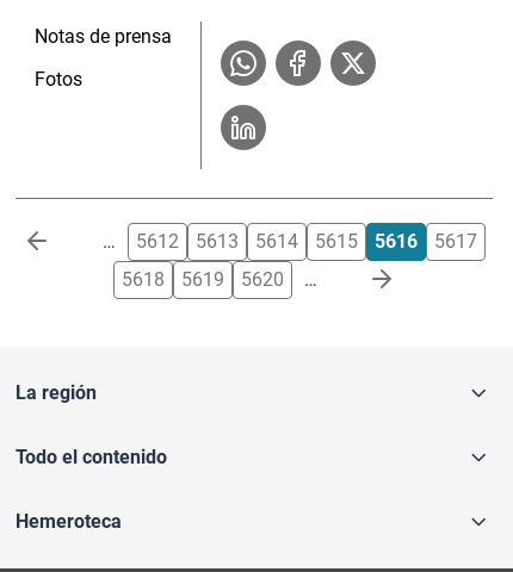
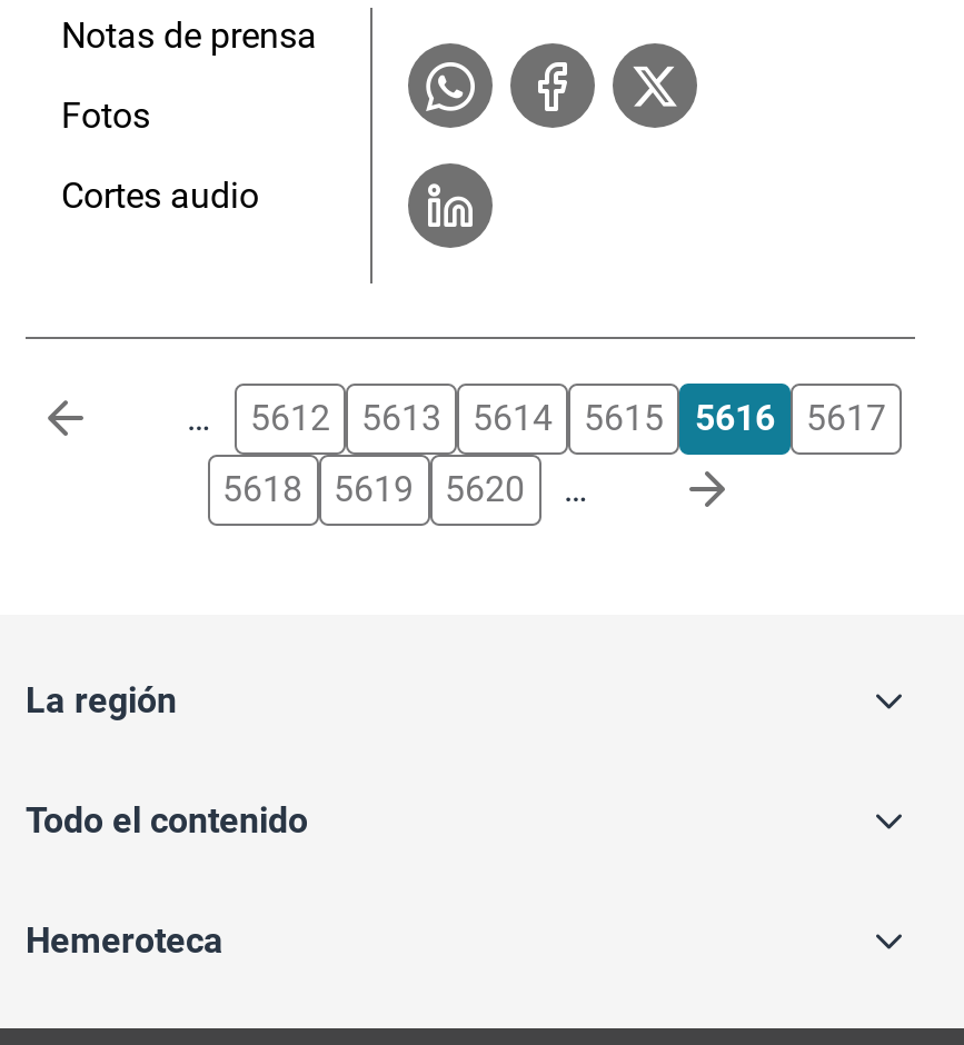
none -> [61,175,259,217] Cortes audio

